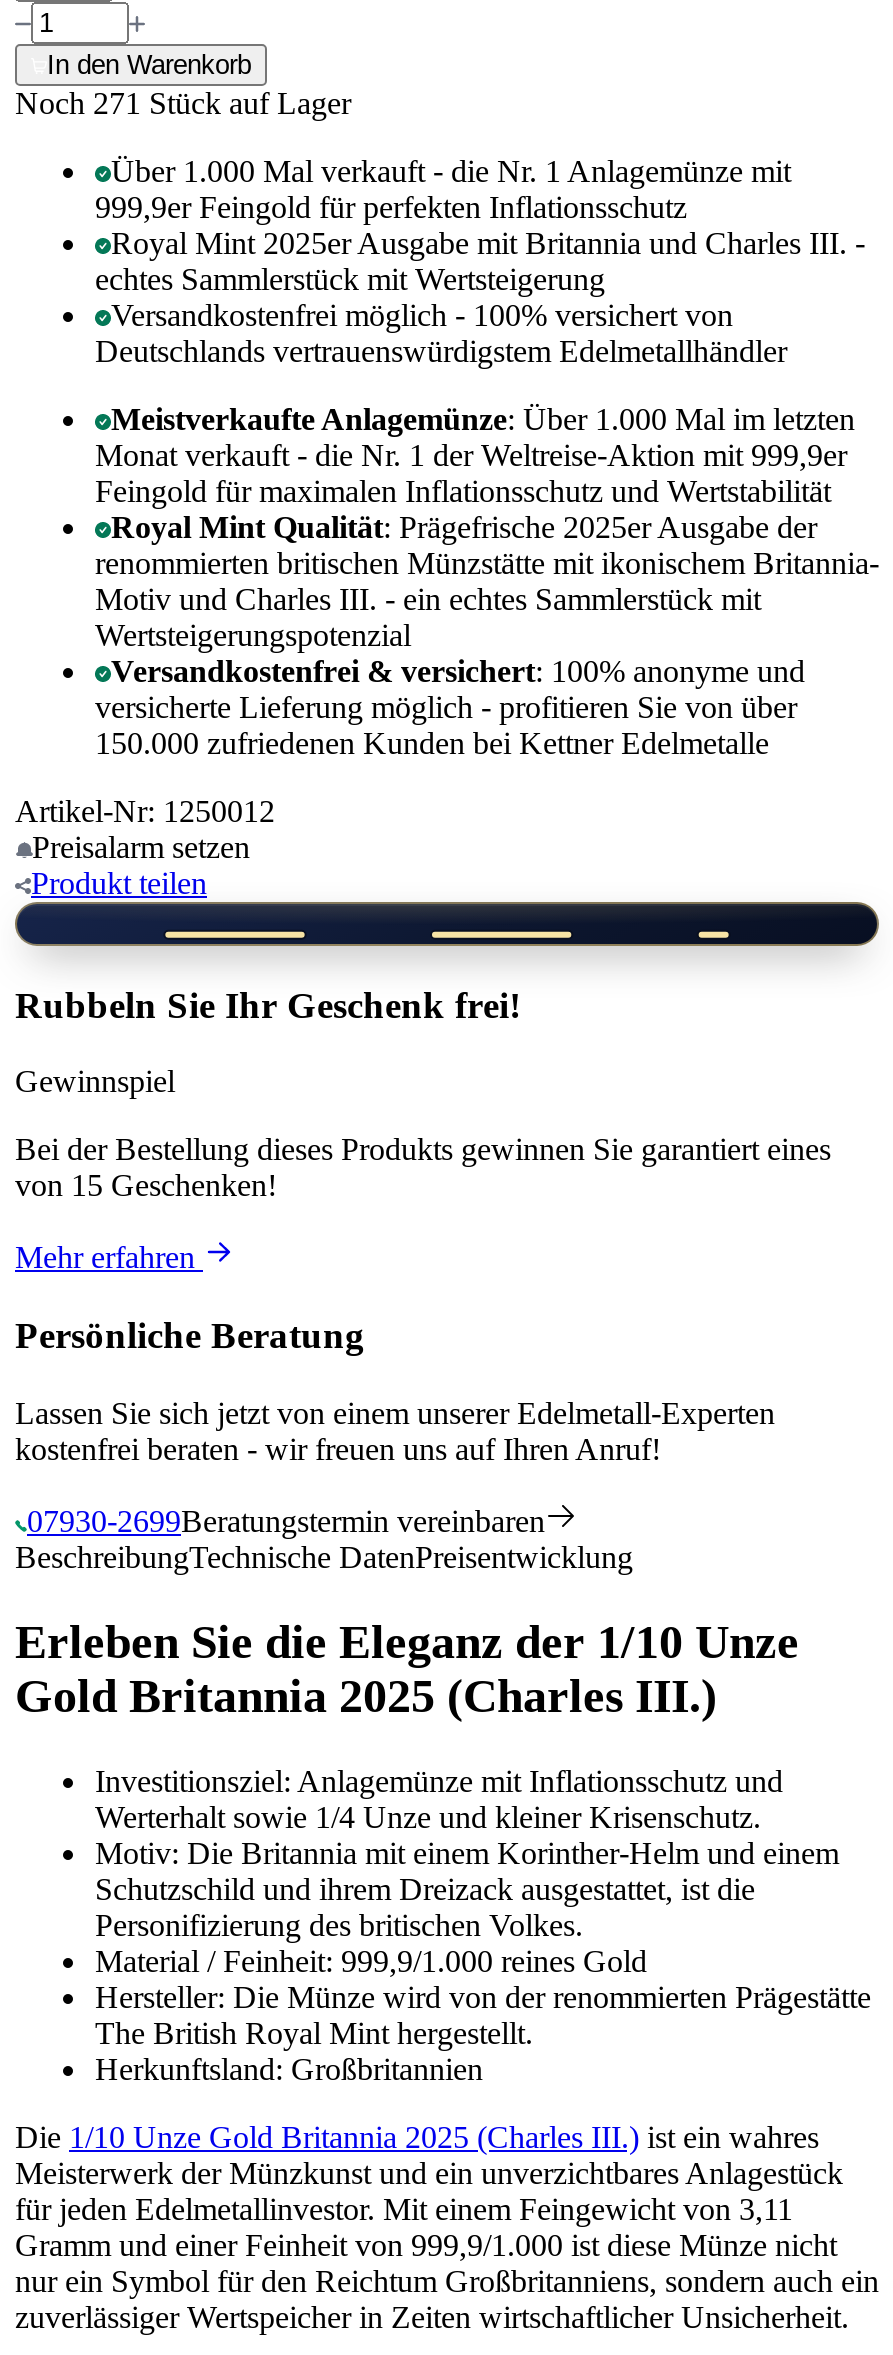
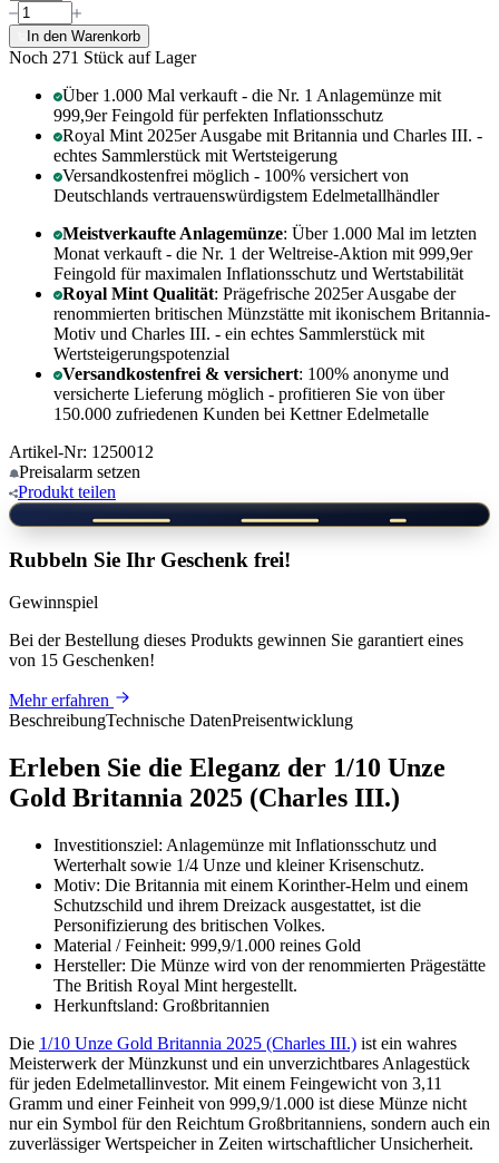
[15,1314,775,1537] Persönliche Beratung | Lassen Sie sich jetzt von einem unserer Edelmetall-Experten | kostenfrei beraten - wir freuen uns auf Ihren Anruf! | 07930-2699Beratungstermin vereinbaren -> none

